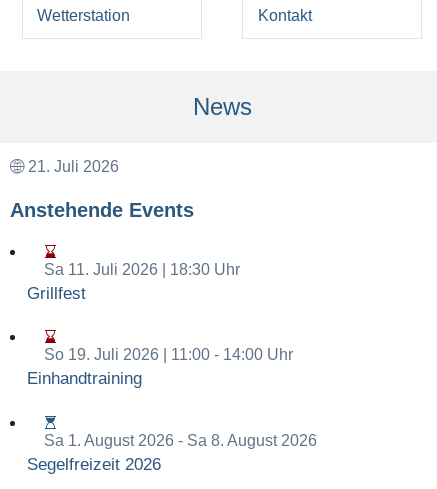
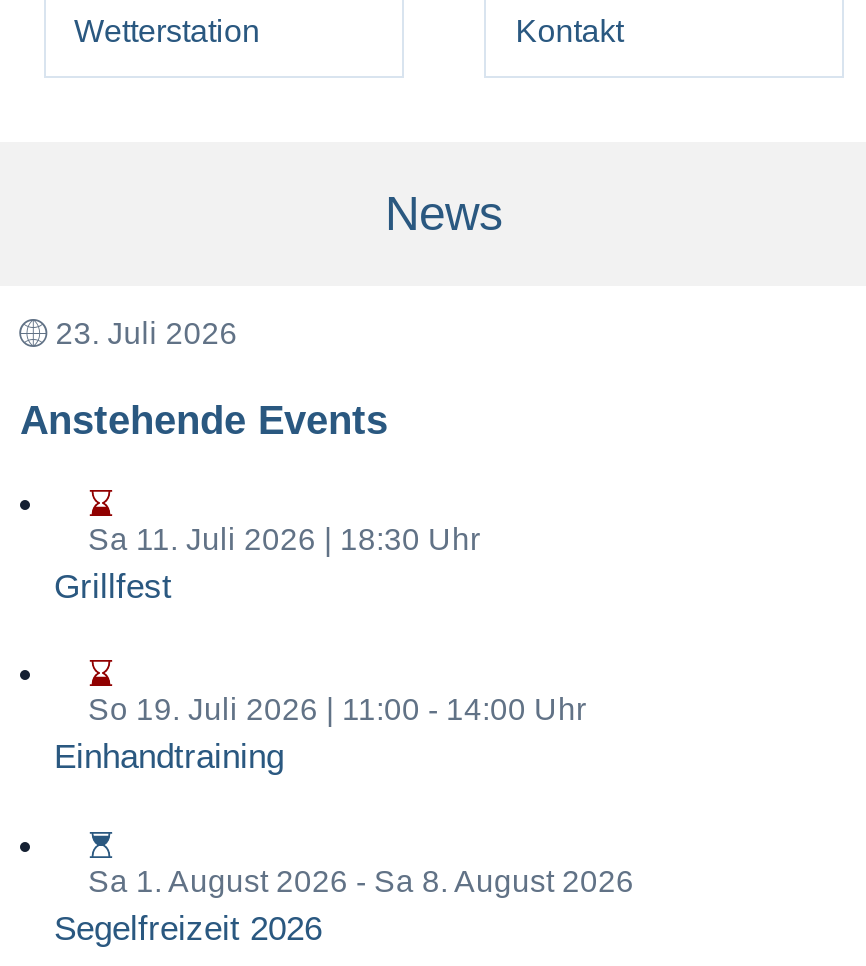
[28,158,119,175] 21. Juli 2026 -> [56,316,238,350] 23. Juli 2026

